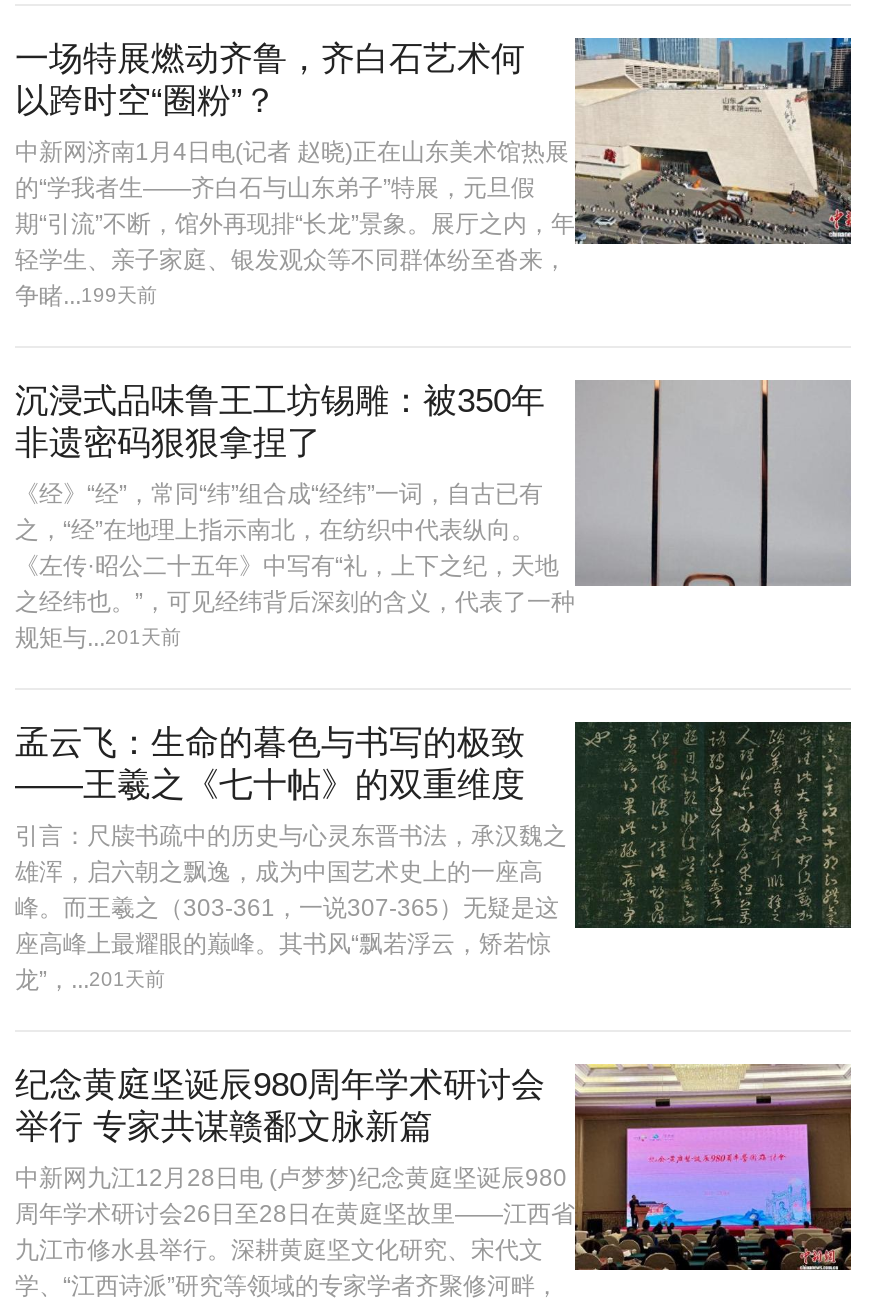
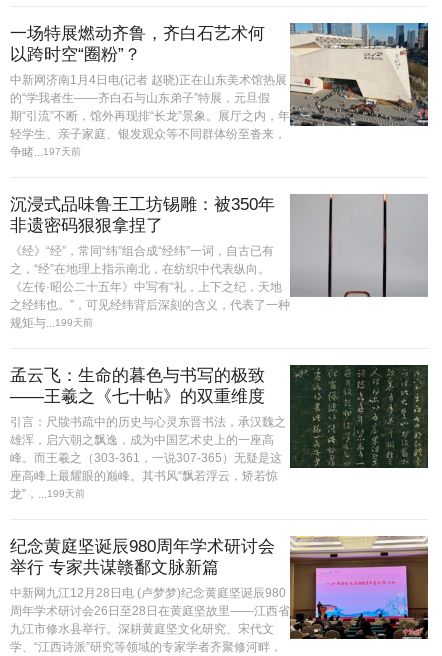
[15,281,157,309] 争睹...199天前 -> [10,144,81,158] 争睹...197天前
[15,623,181,651] 规矩与...201天前 -> [10,315,93,329] 规矩与...199天前
[15,965,165,993] 龙”，...201天前 -> [10,486,85,500] 龙”，...199天前

